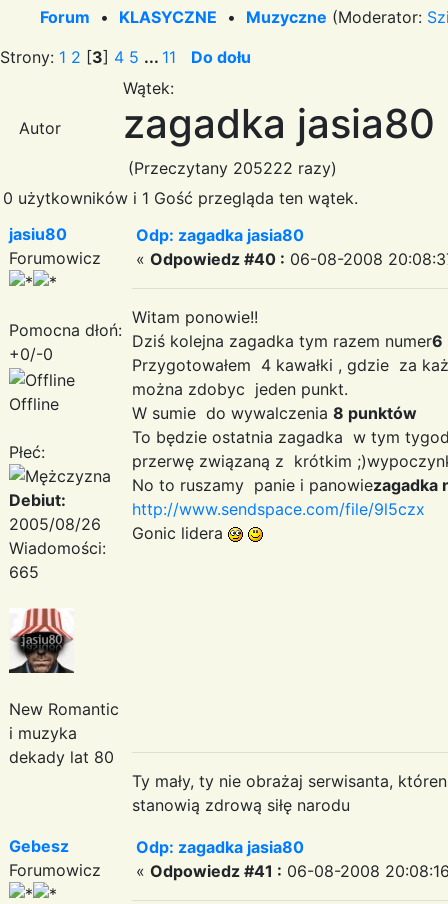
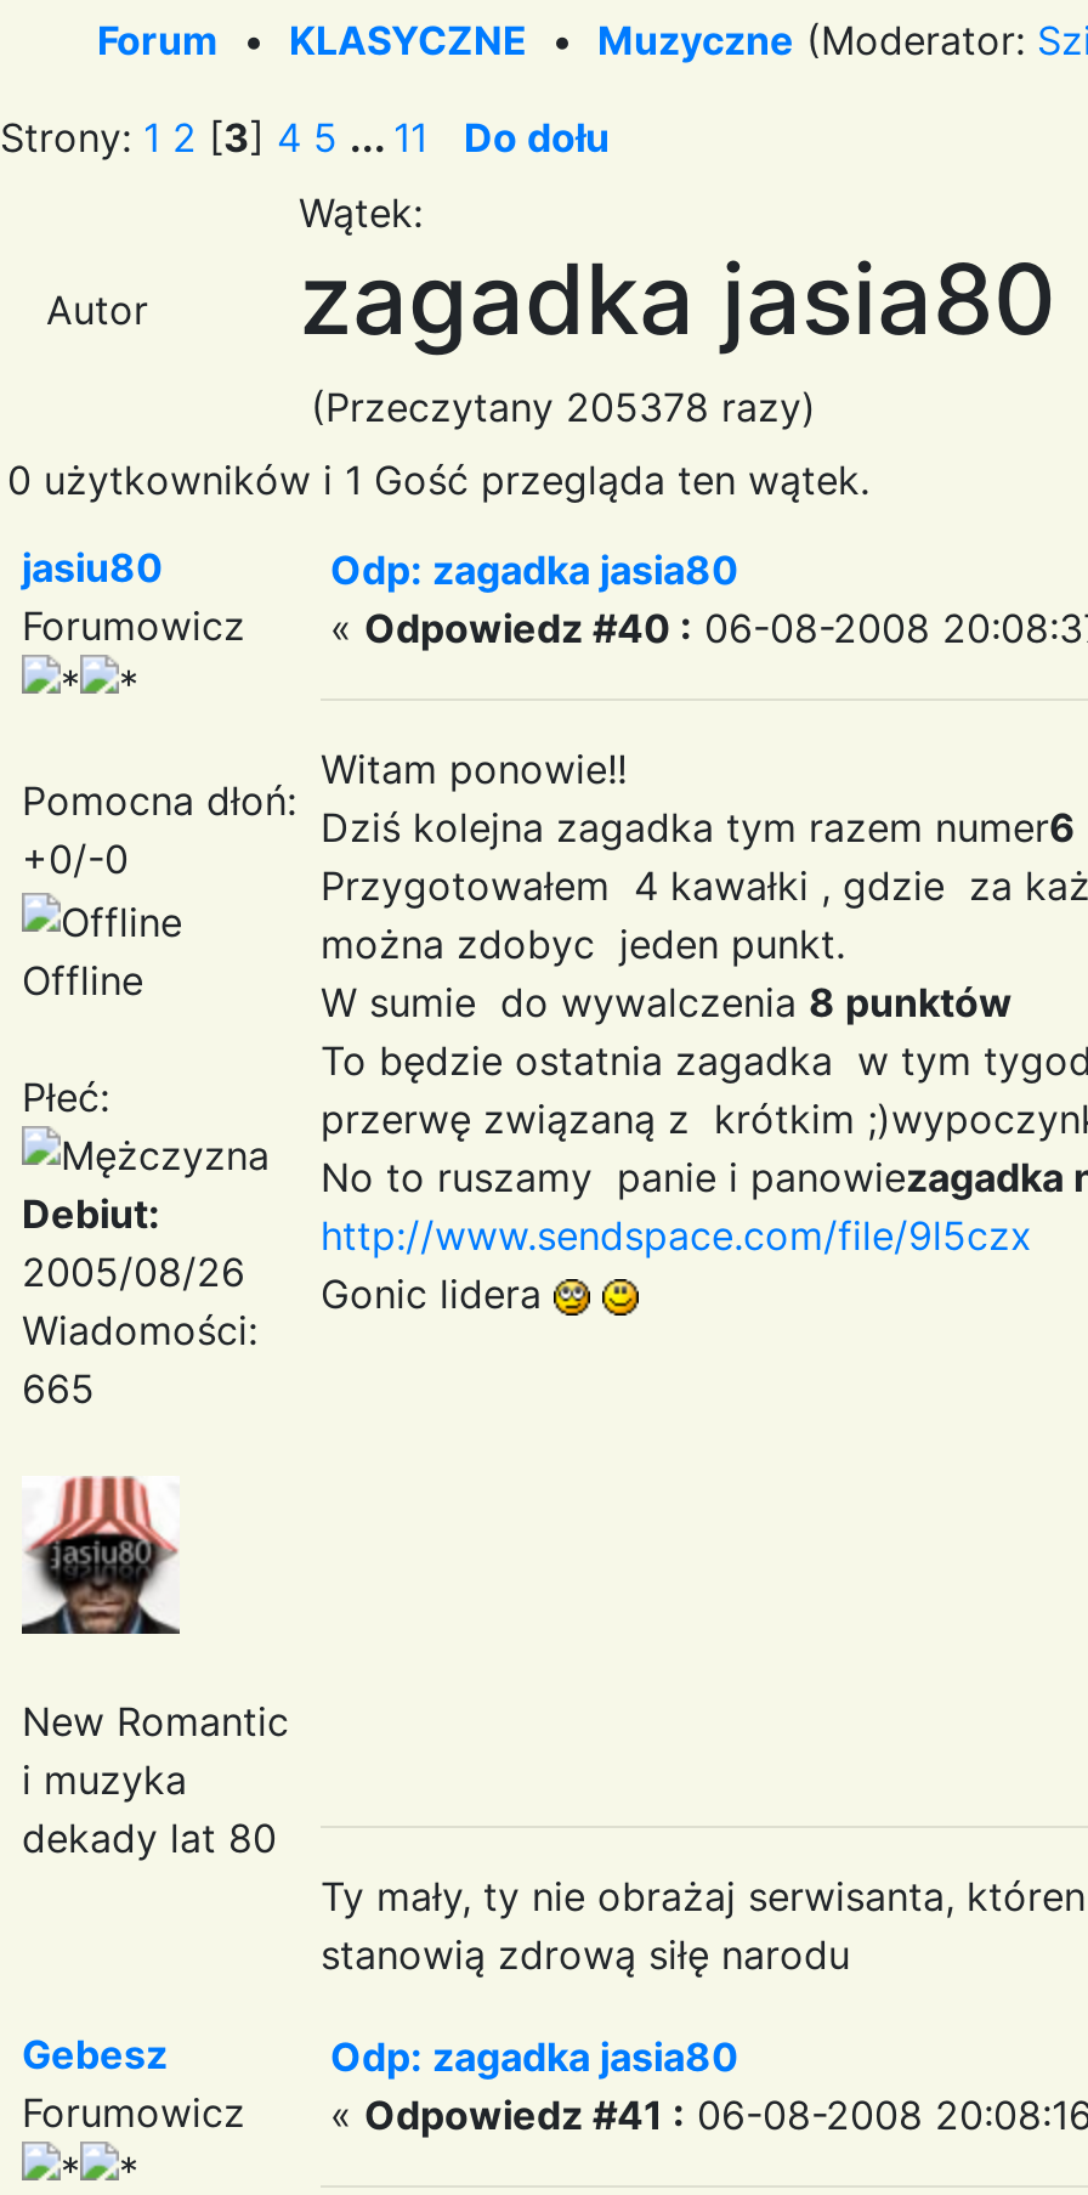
[123,158,337,178] (Przeczytany 205222 razy) -> [299,382,816,430] (Przeczytany 205378 razy)

